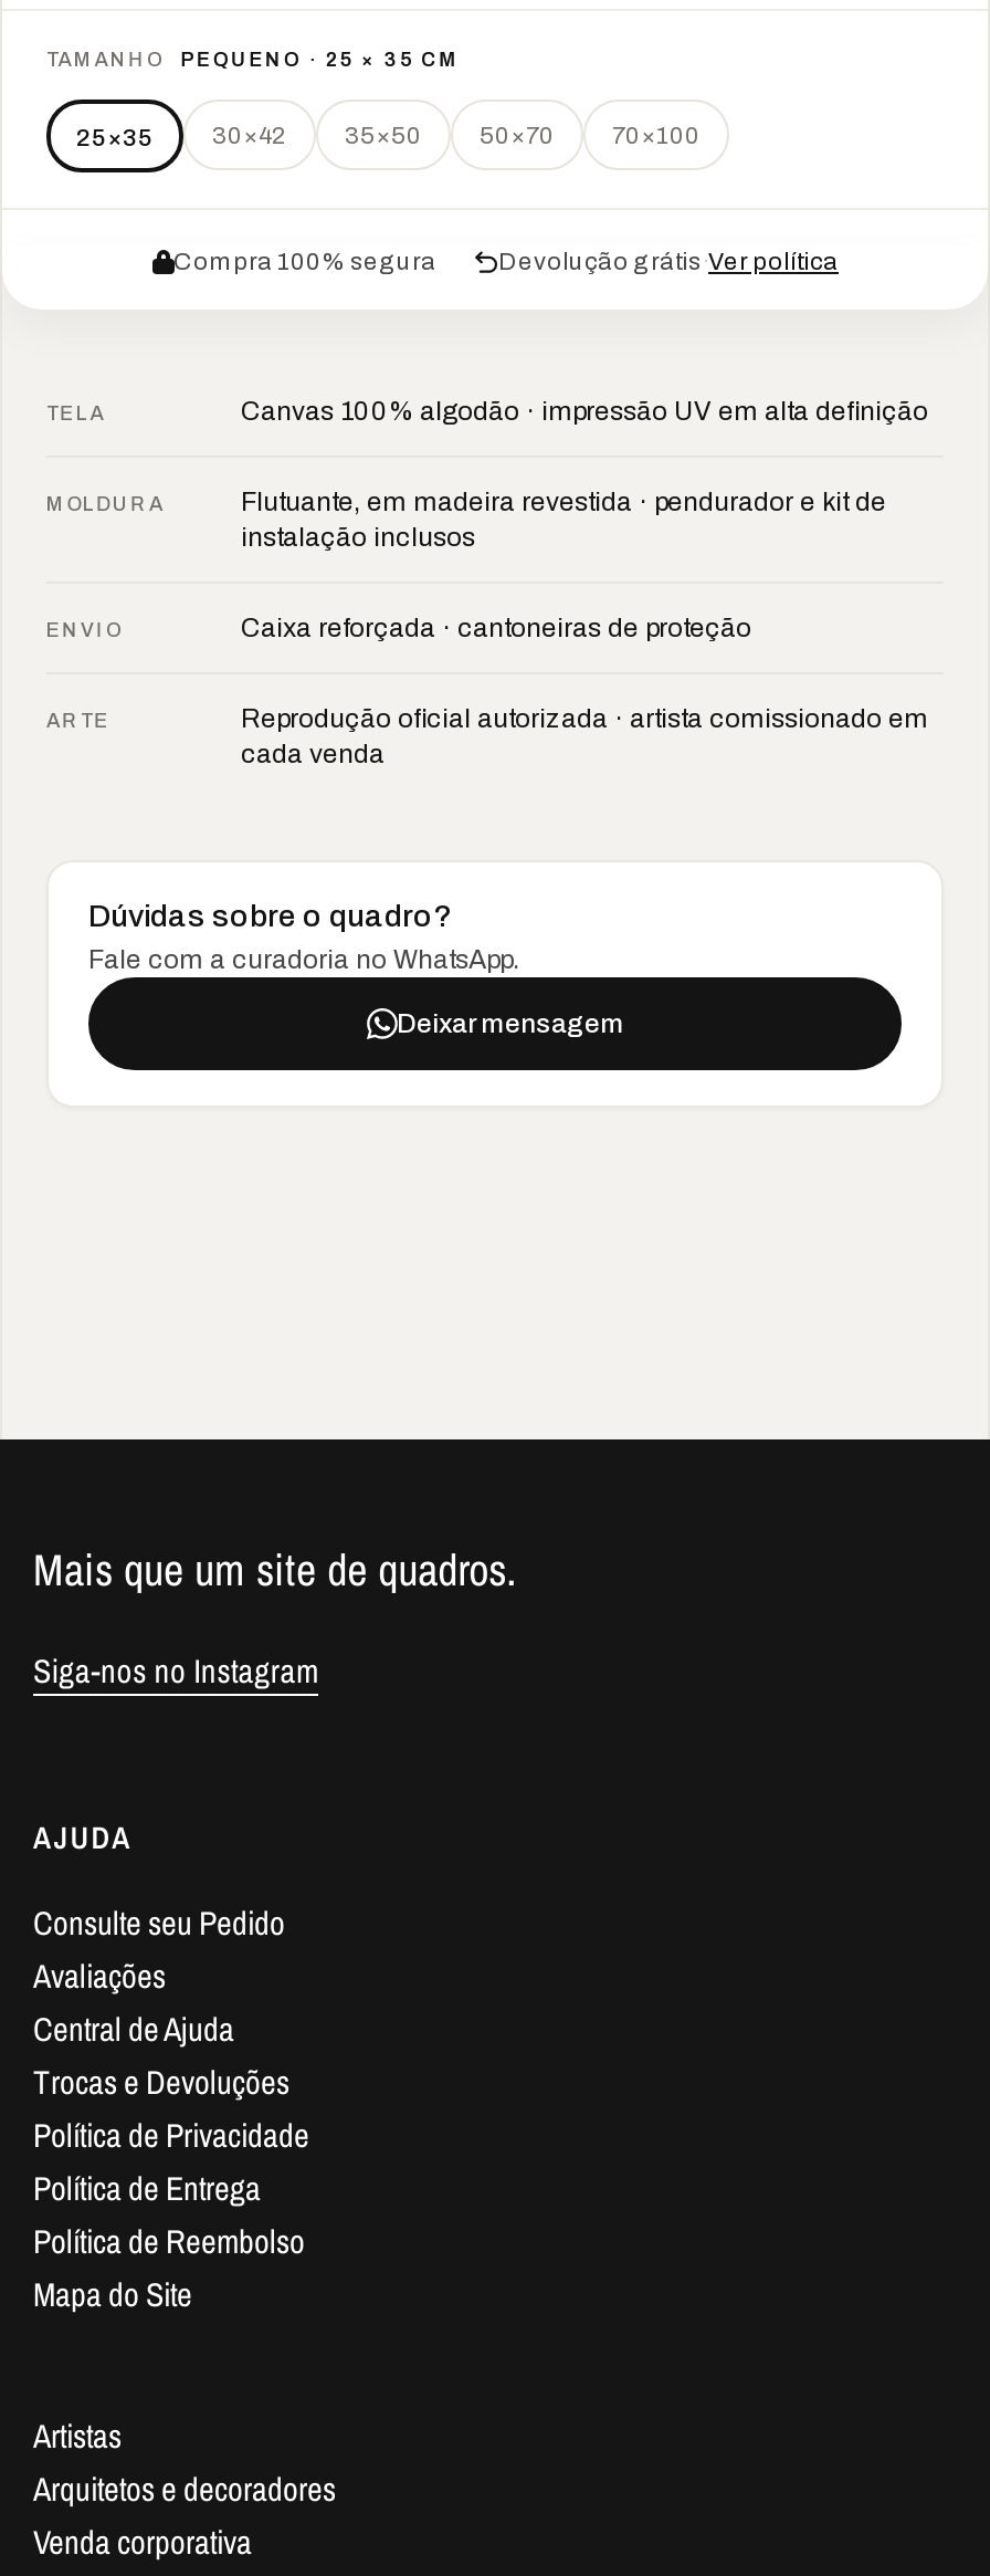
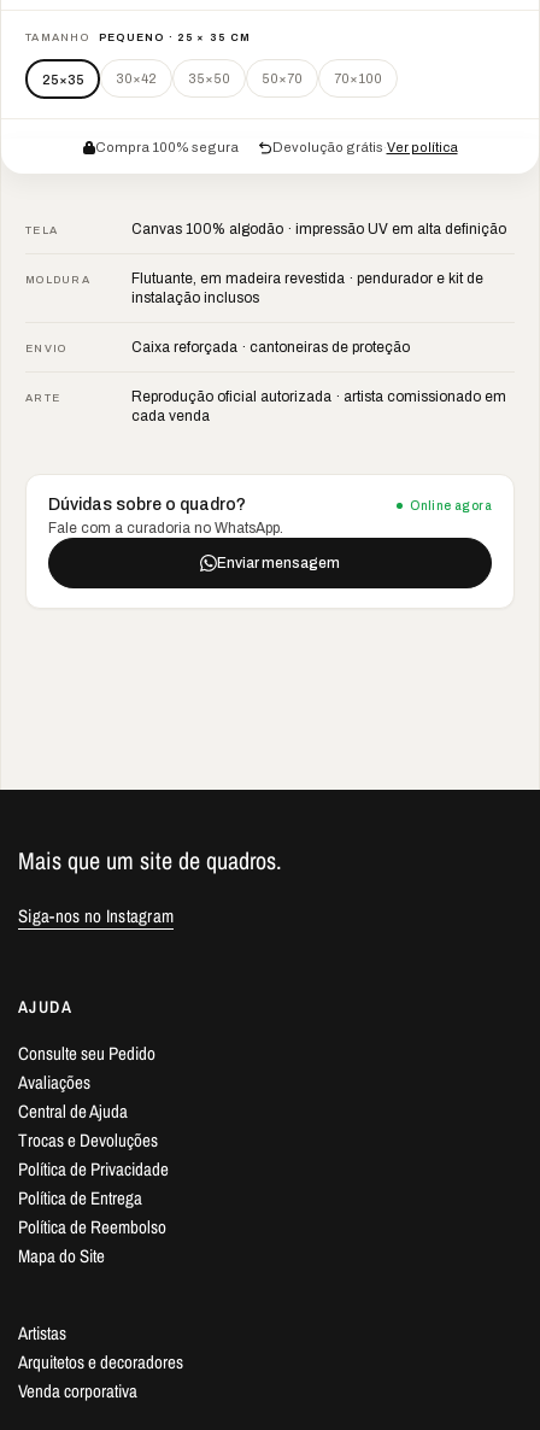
[397,1008,624,1039] Deixar mensagem -> [217,499,492,572] Online agora | Enviar mensagem

